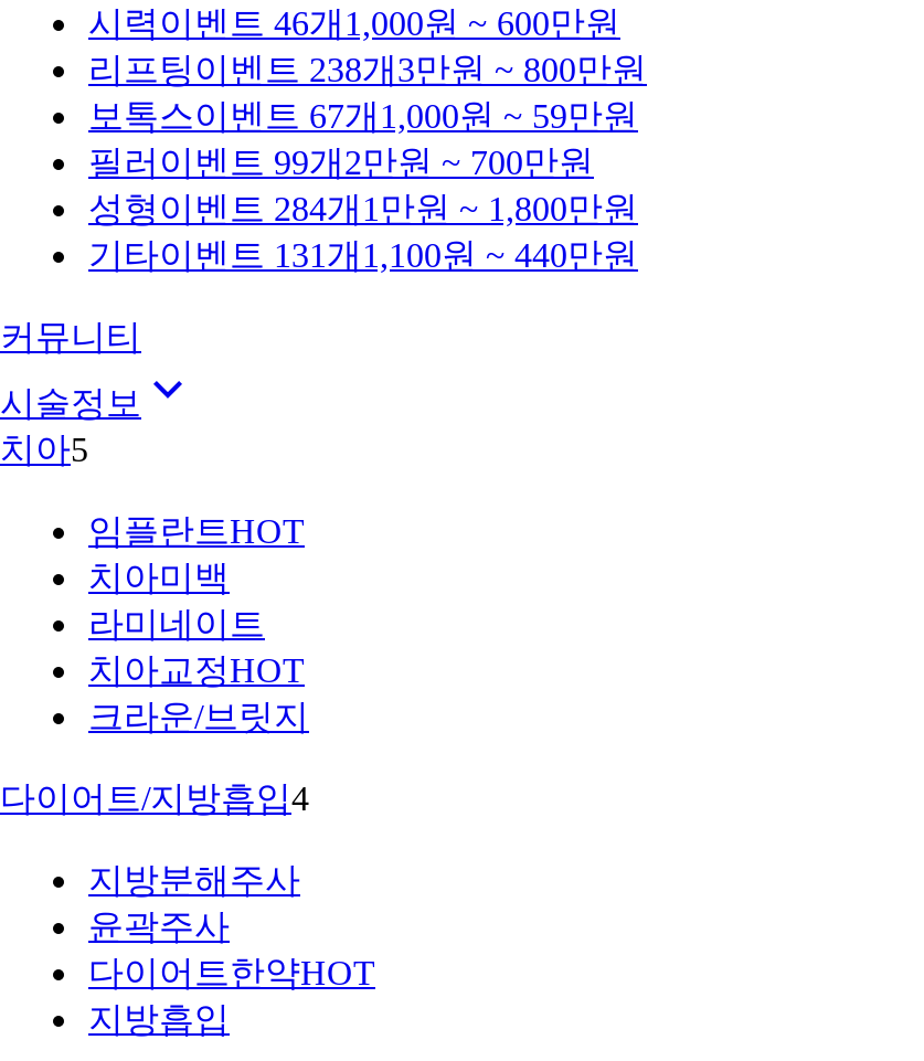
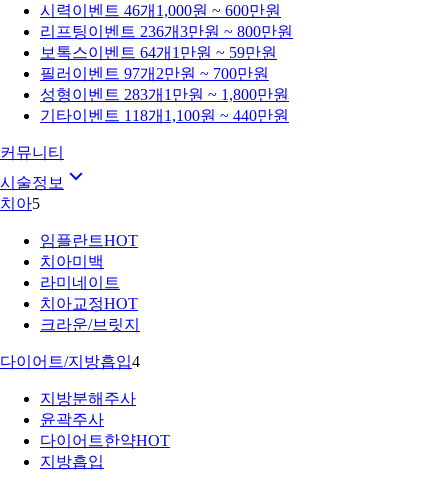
[88,51,647,88] 리프팅 이벤트 238개3만원 ~ 800만원 -> [40,23,293,40] 리프팅 이벤트 236개3만원 ~ 800만원
[88,97,638,135] 보톡스 이벤트 67개 1,000원 ~ 59만원 -> [40,44,277,61] 보톡스 이벤트 64개 1만원 ~ 59만원
[88,144,594,181] 필러 이벤트 99개2만원 ~ 700만원 -> [40,65,269,82] 필러 이벤트 97개2만원 ~ 700만원
[88,190,638,227] 성형 이벤트 284개 1만원 ~ 1,800만원 -> [40,86,289,103] 성형 이벤트 283개 1만원 ~ 1,800만원
[88,236,638,274] 기타이벤트 131개 1,100원 ~ 440만원 -> [40,107,289,124] 기타이벤트 118개 1,100원 ~ 440만원

